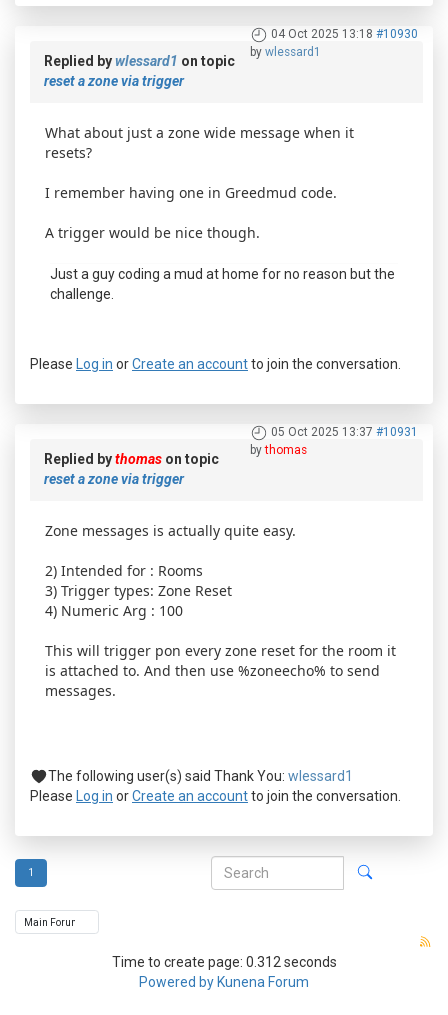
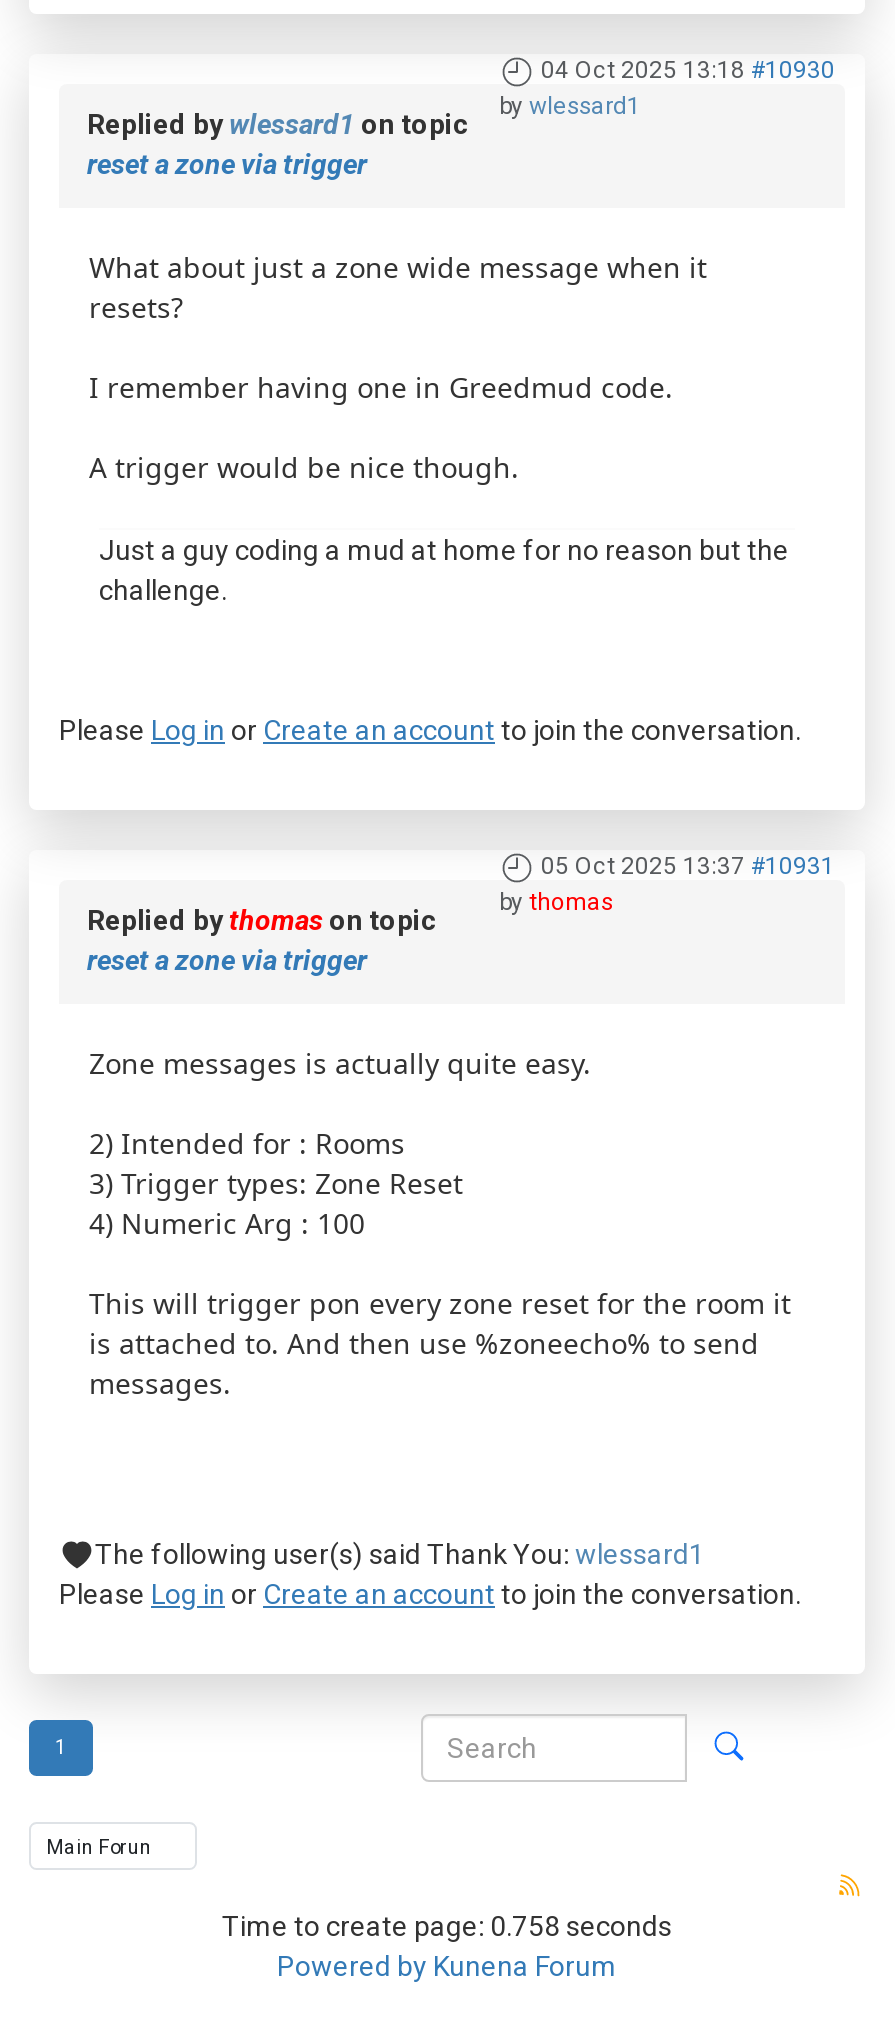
[111,954,336,970] Time to create page: 0.312 seconds -> [222,1911,672,1943] Time to create page: 0.758 seconds

